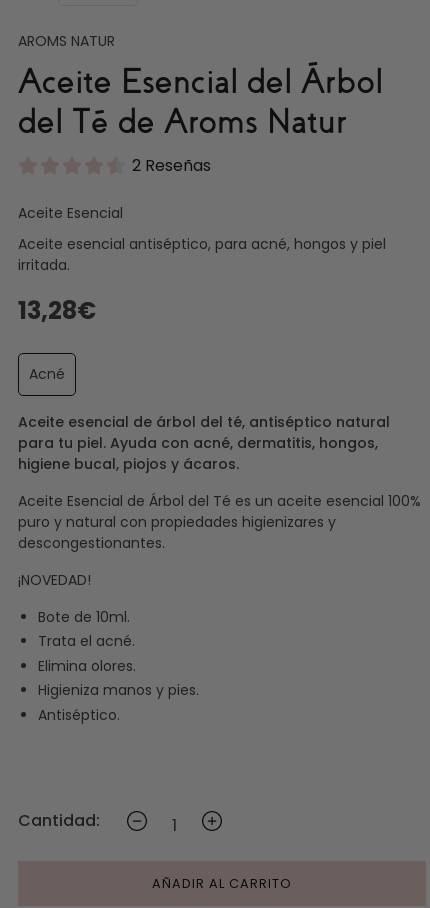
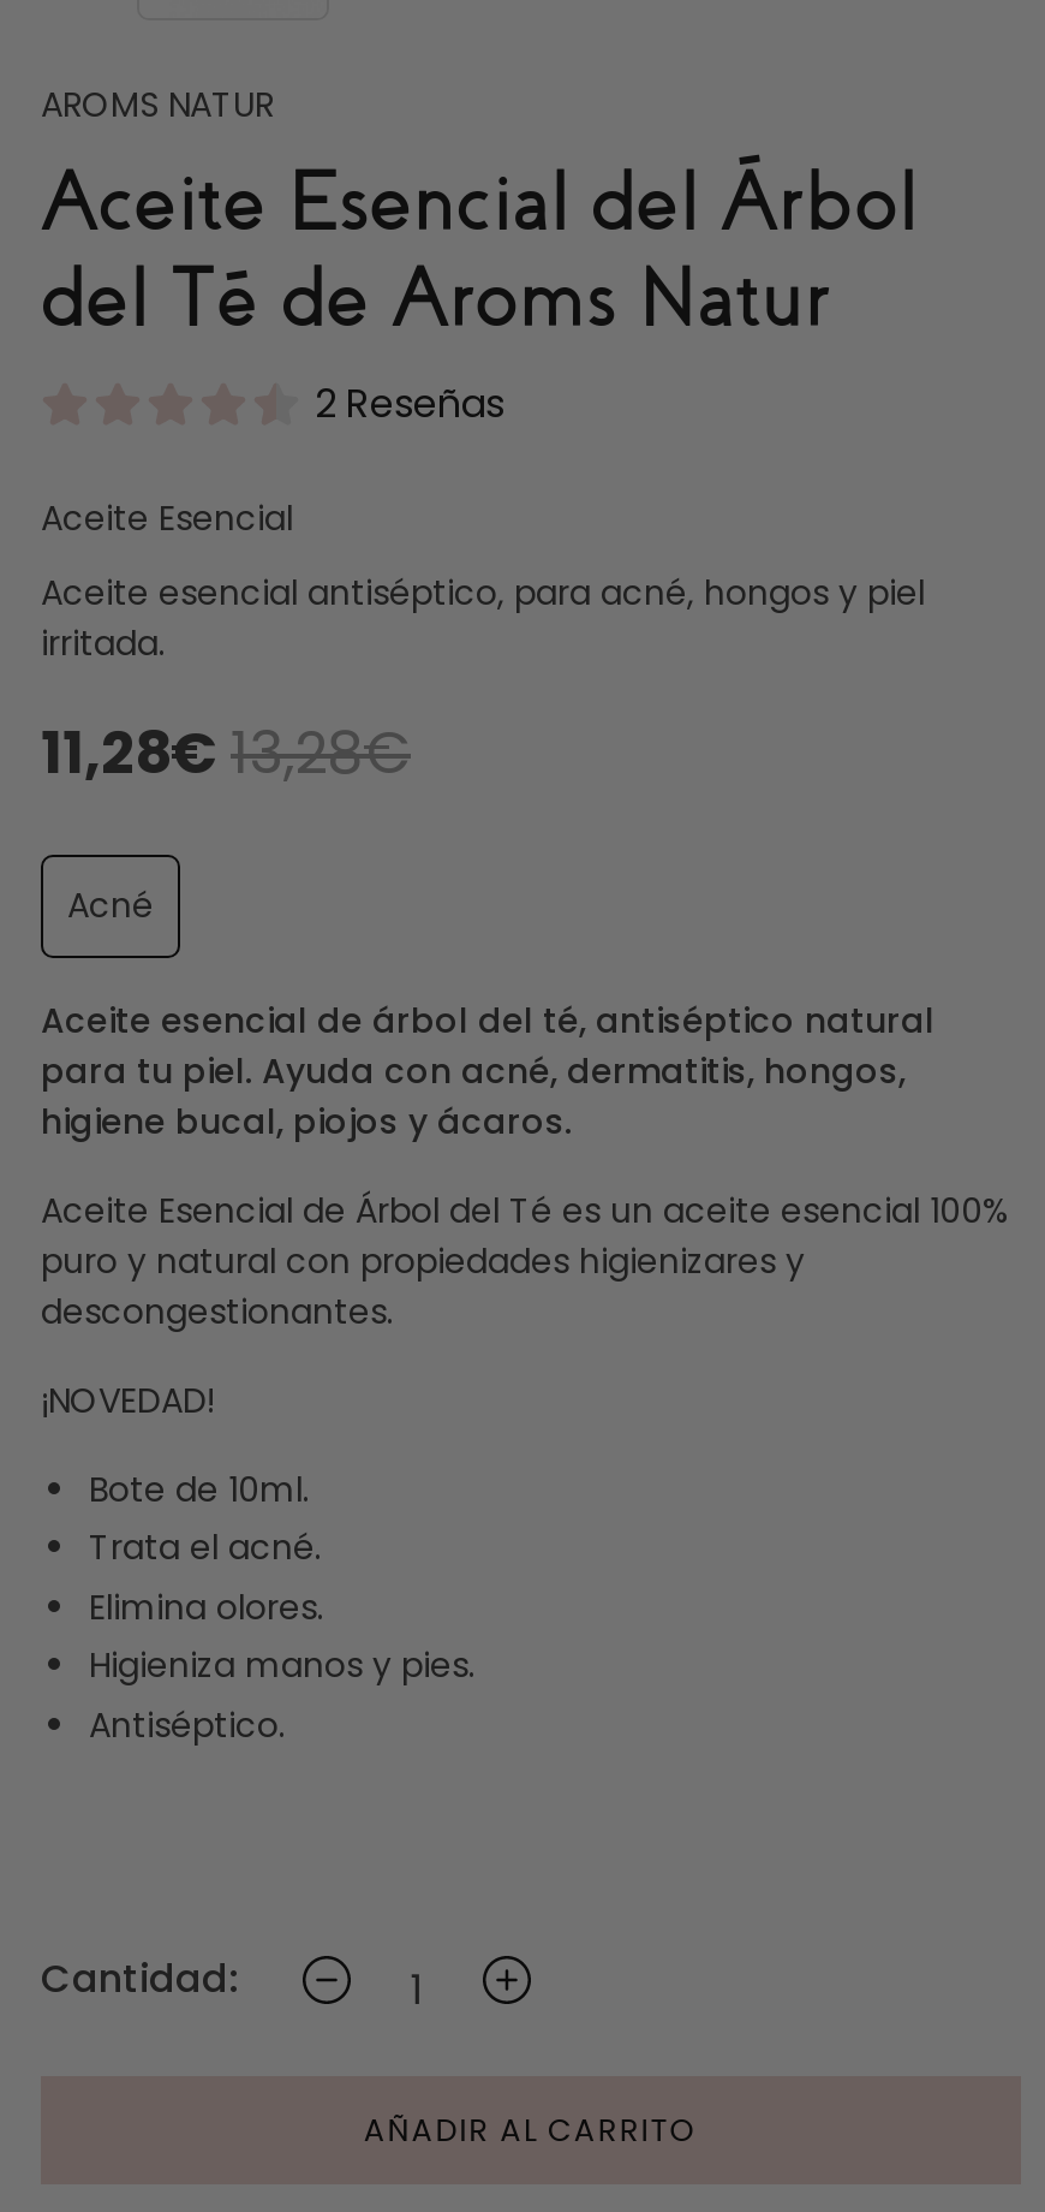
[18,294,96,327] 13,28€ -> [41,713,411,792] 11,28€ 13,28€

